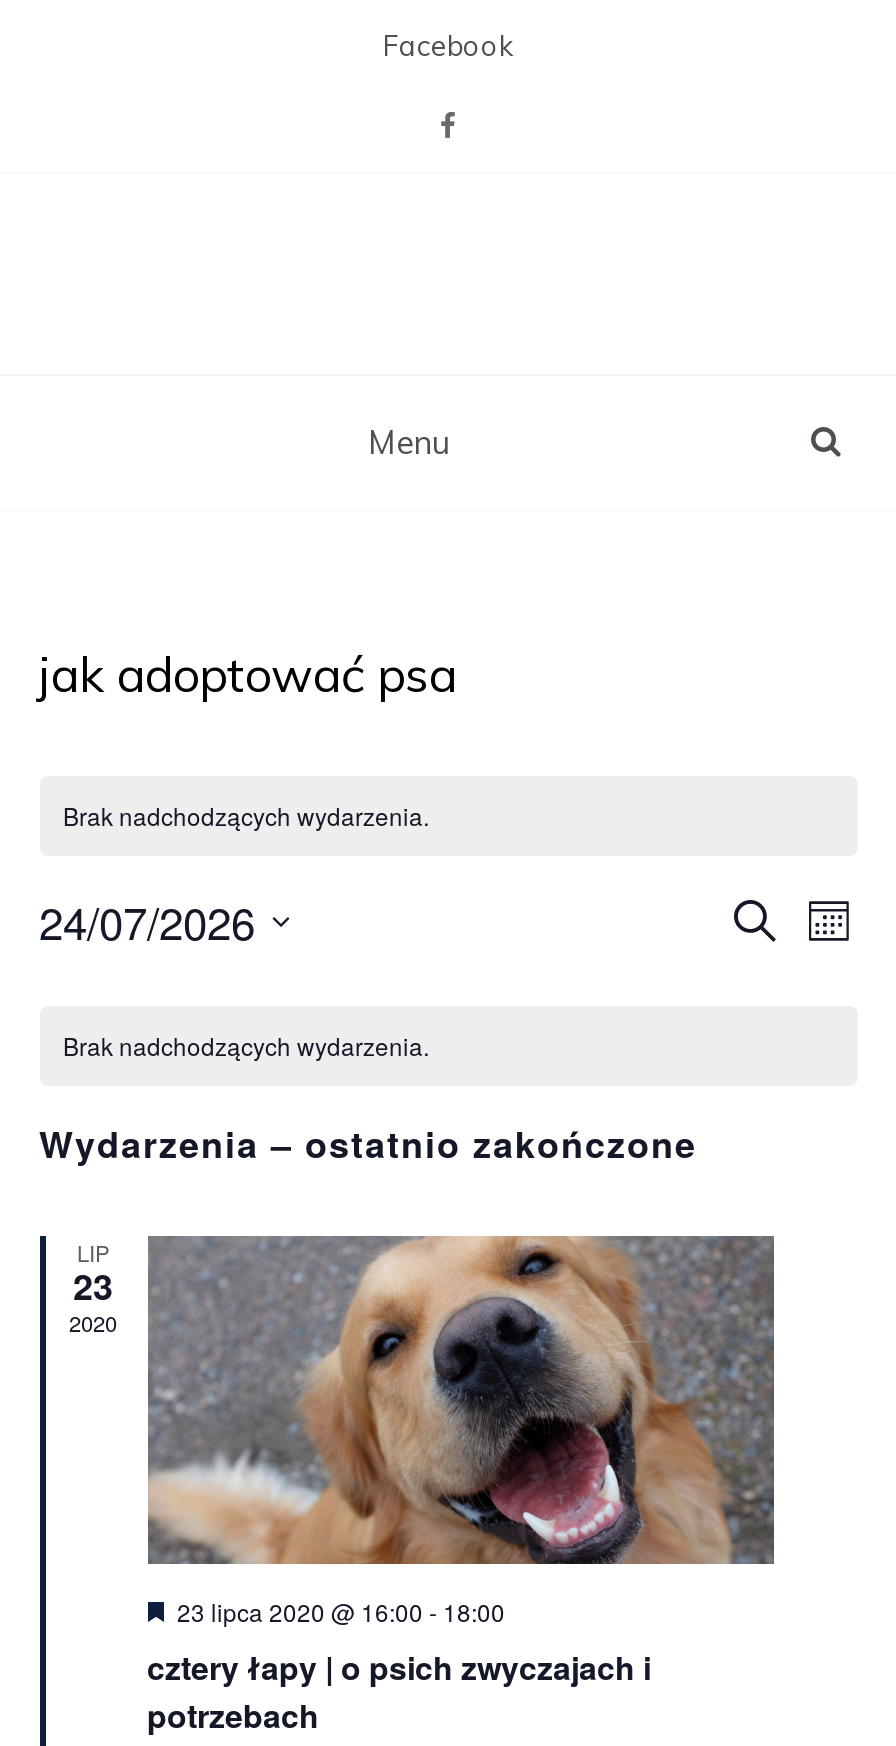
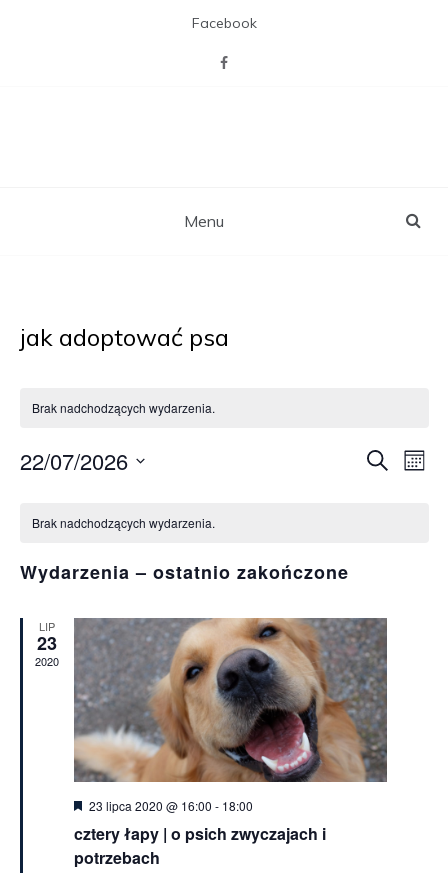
[39,890,255,952] 24/07/2026 -> [19,445,127,476] 22/07/2026

